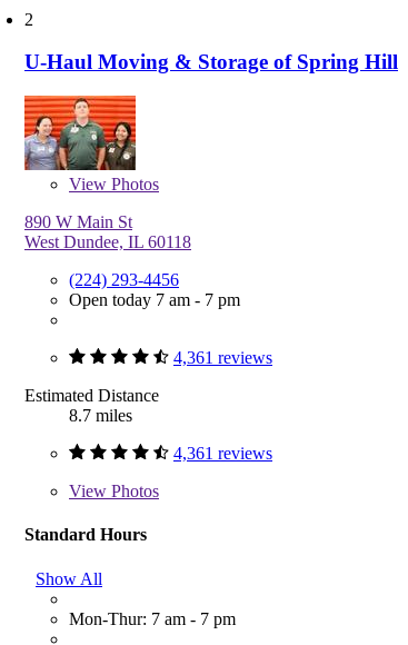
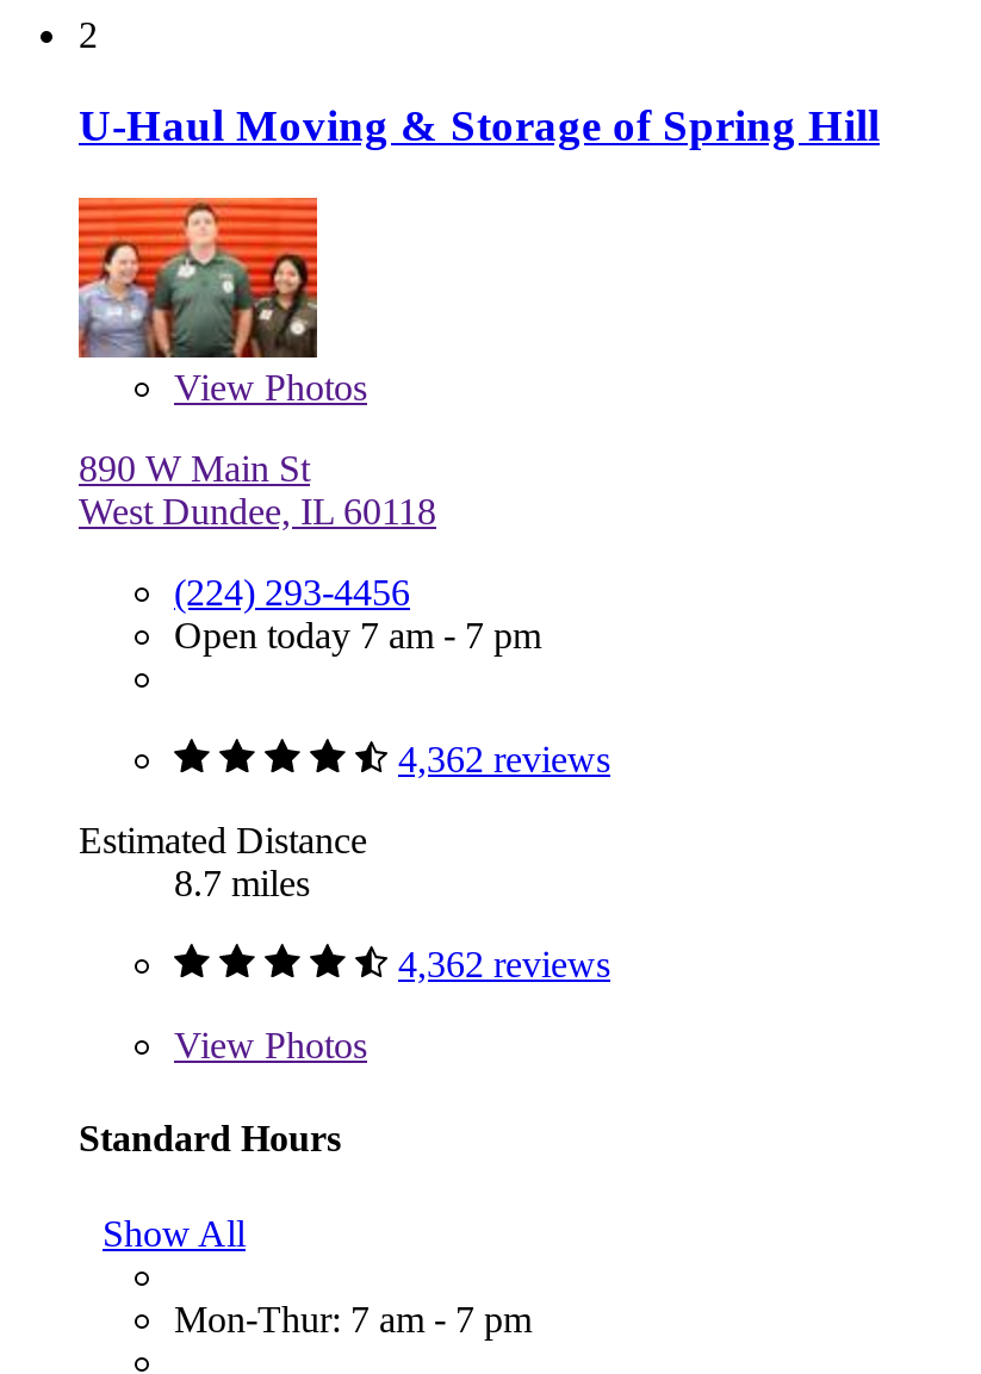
[173,348,272,367] 4,361 reviews -> [398,739,610,779] 4,362 reviews
[173,444,272,463] 4,361 reviews -> [398,944,610,984] 4,362 reviews

